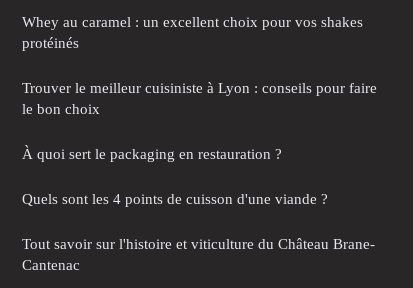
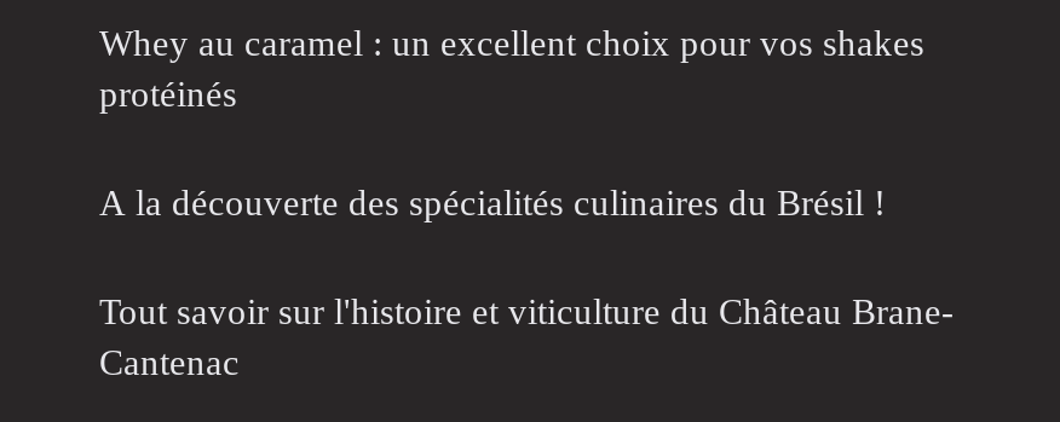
[22,79,377,207] Trouver le meilleur cuisiniste à Lyon : conseils pour faire | le bon choix | À quoi sert le packaging en restauration ? | Quels sont les 4 points de cuisson d'une viande ? -> [99,182,886,223] A la découverte des spécialités culinaires du Brésil !

